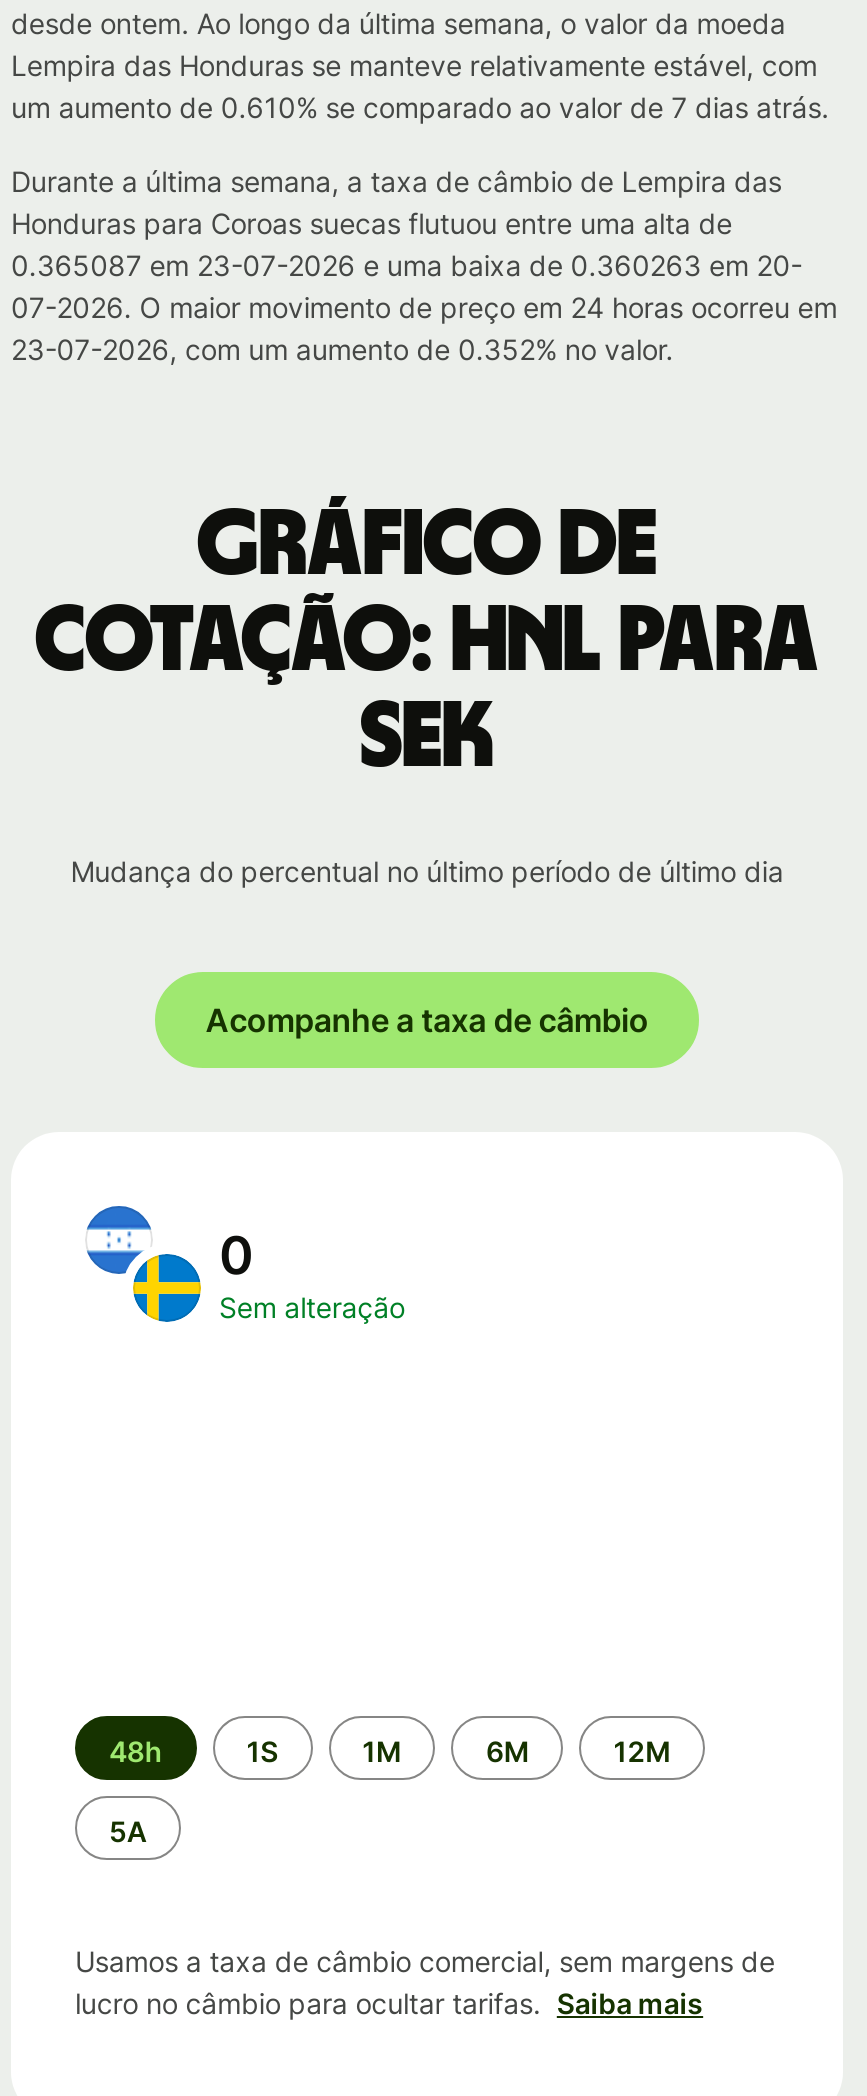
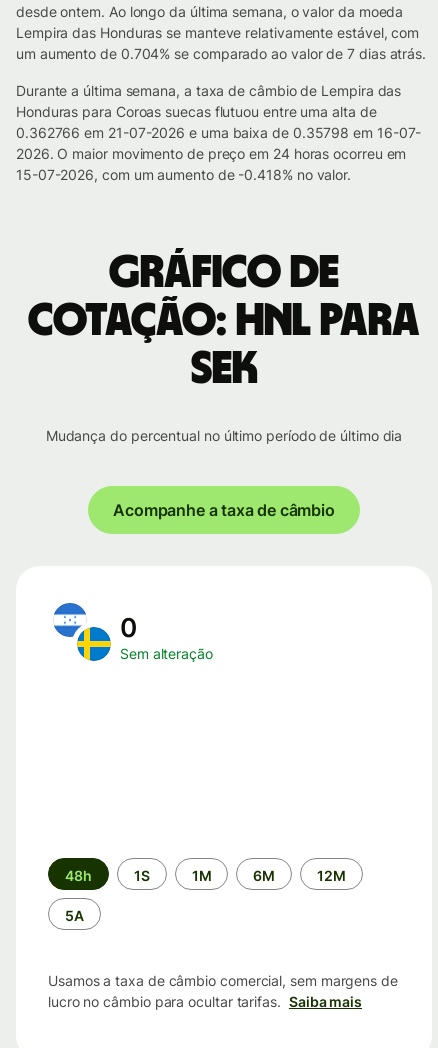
[11,90,829,124] um aumento de 0.610% se comparado ao valor de 7 dias atrás. -> [16,45,426,62] um aumento de 0.704% se comparado ao valor de 7 dias atrás.
[11,248,802,282] 0.365087 em 23-07-2026 e uma baixa de 0.360263 em 20- -> [16,124,421,141] 0.362766 em 21-07-2026 e uma baixa de 0.35798 em 16-07-
[11,290,837,324] 07-2026. O maior movimento de preço em 24 horas ocorreu em -> [16,145,406,162] 2026. O maior movimento de preço em 24 horas ocorreu em
[11,332,673,366] 23-07-2026, com um aumento de 0.352% no valor. -> [16,166,351,183] 15-07-2026, com um aumento de -0.418% no valor.

